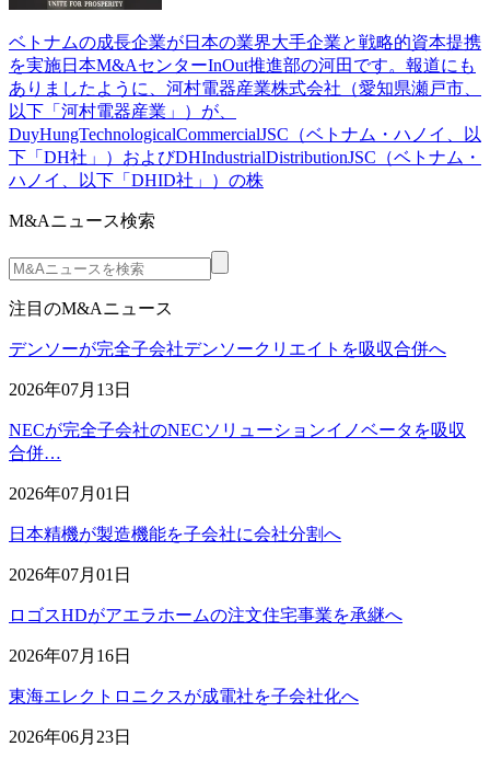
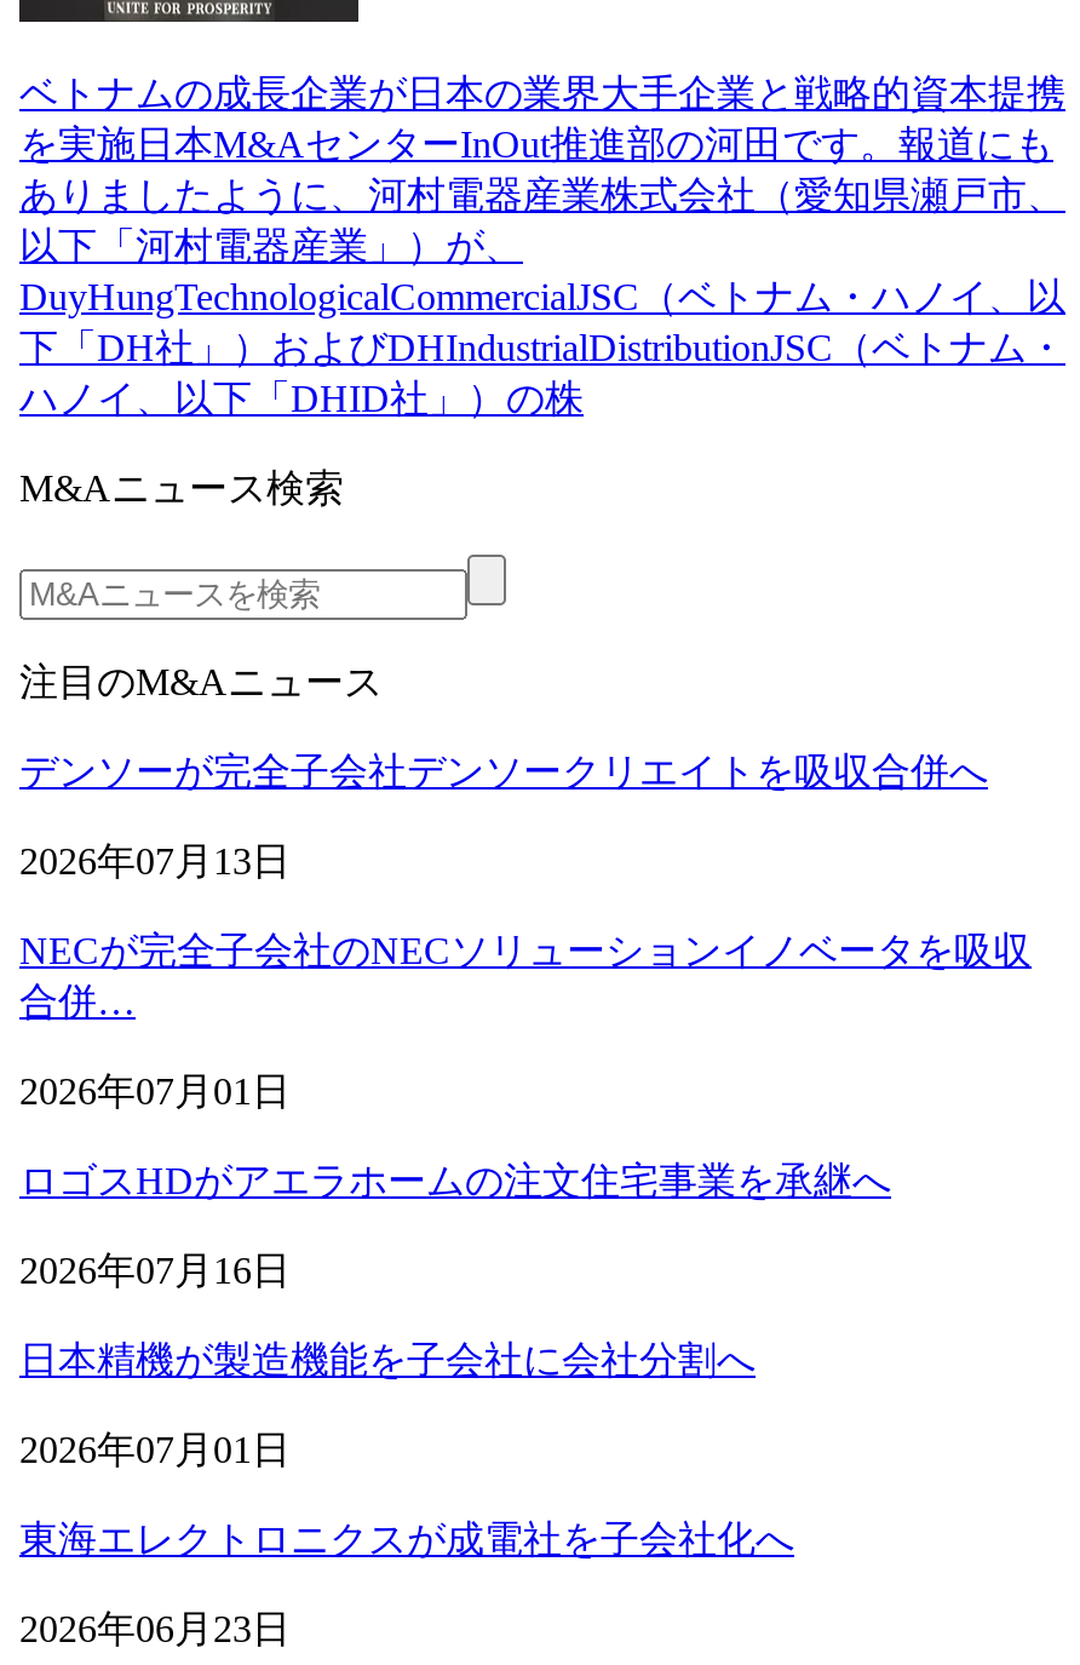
moved [9,525,341,584] -> [19,1340,756,1471]: 日本精機が製造機能を子会社に会社分割へ | 2026年07月01日
moved [9,606,402,665] -> [19,1161,891,1291]: ロゴスHDがアエラホームの注文住宅事業を承継へ | 2026年07月16日

